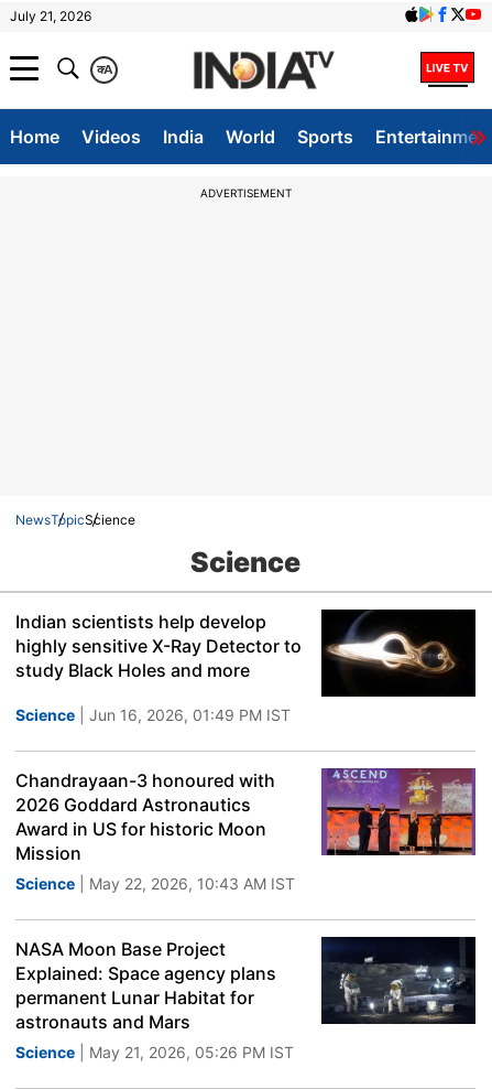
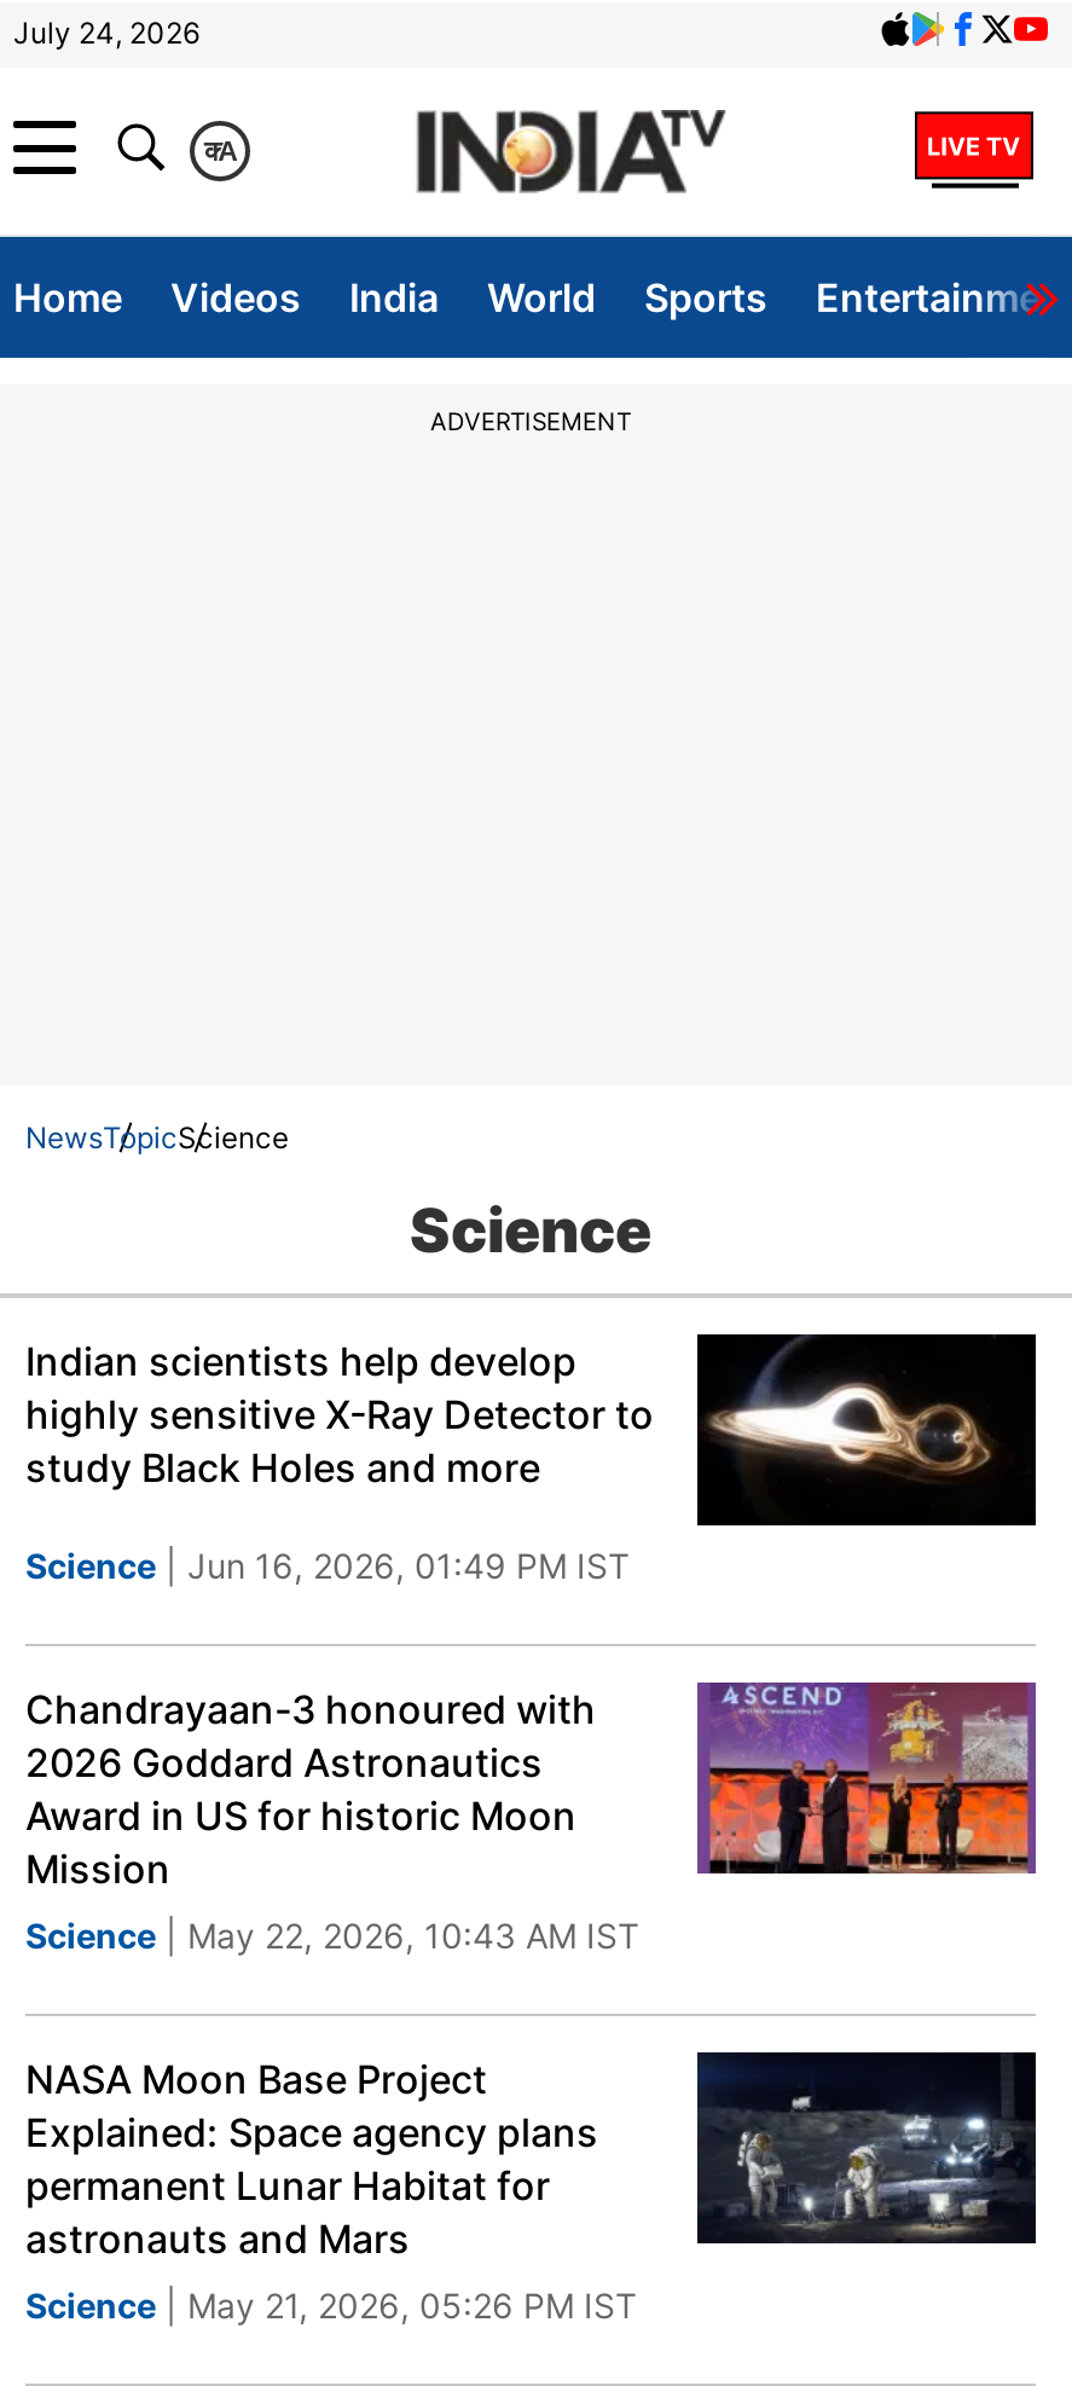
[10,8,91,24] July 21, 2026 -> [13,15,199,51] July 24, 2026

